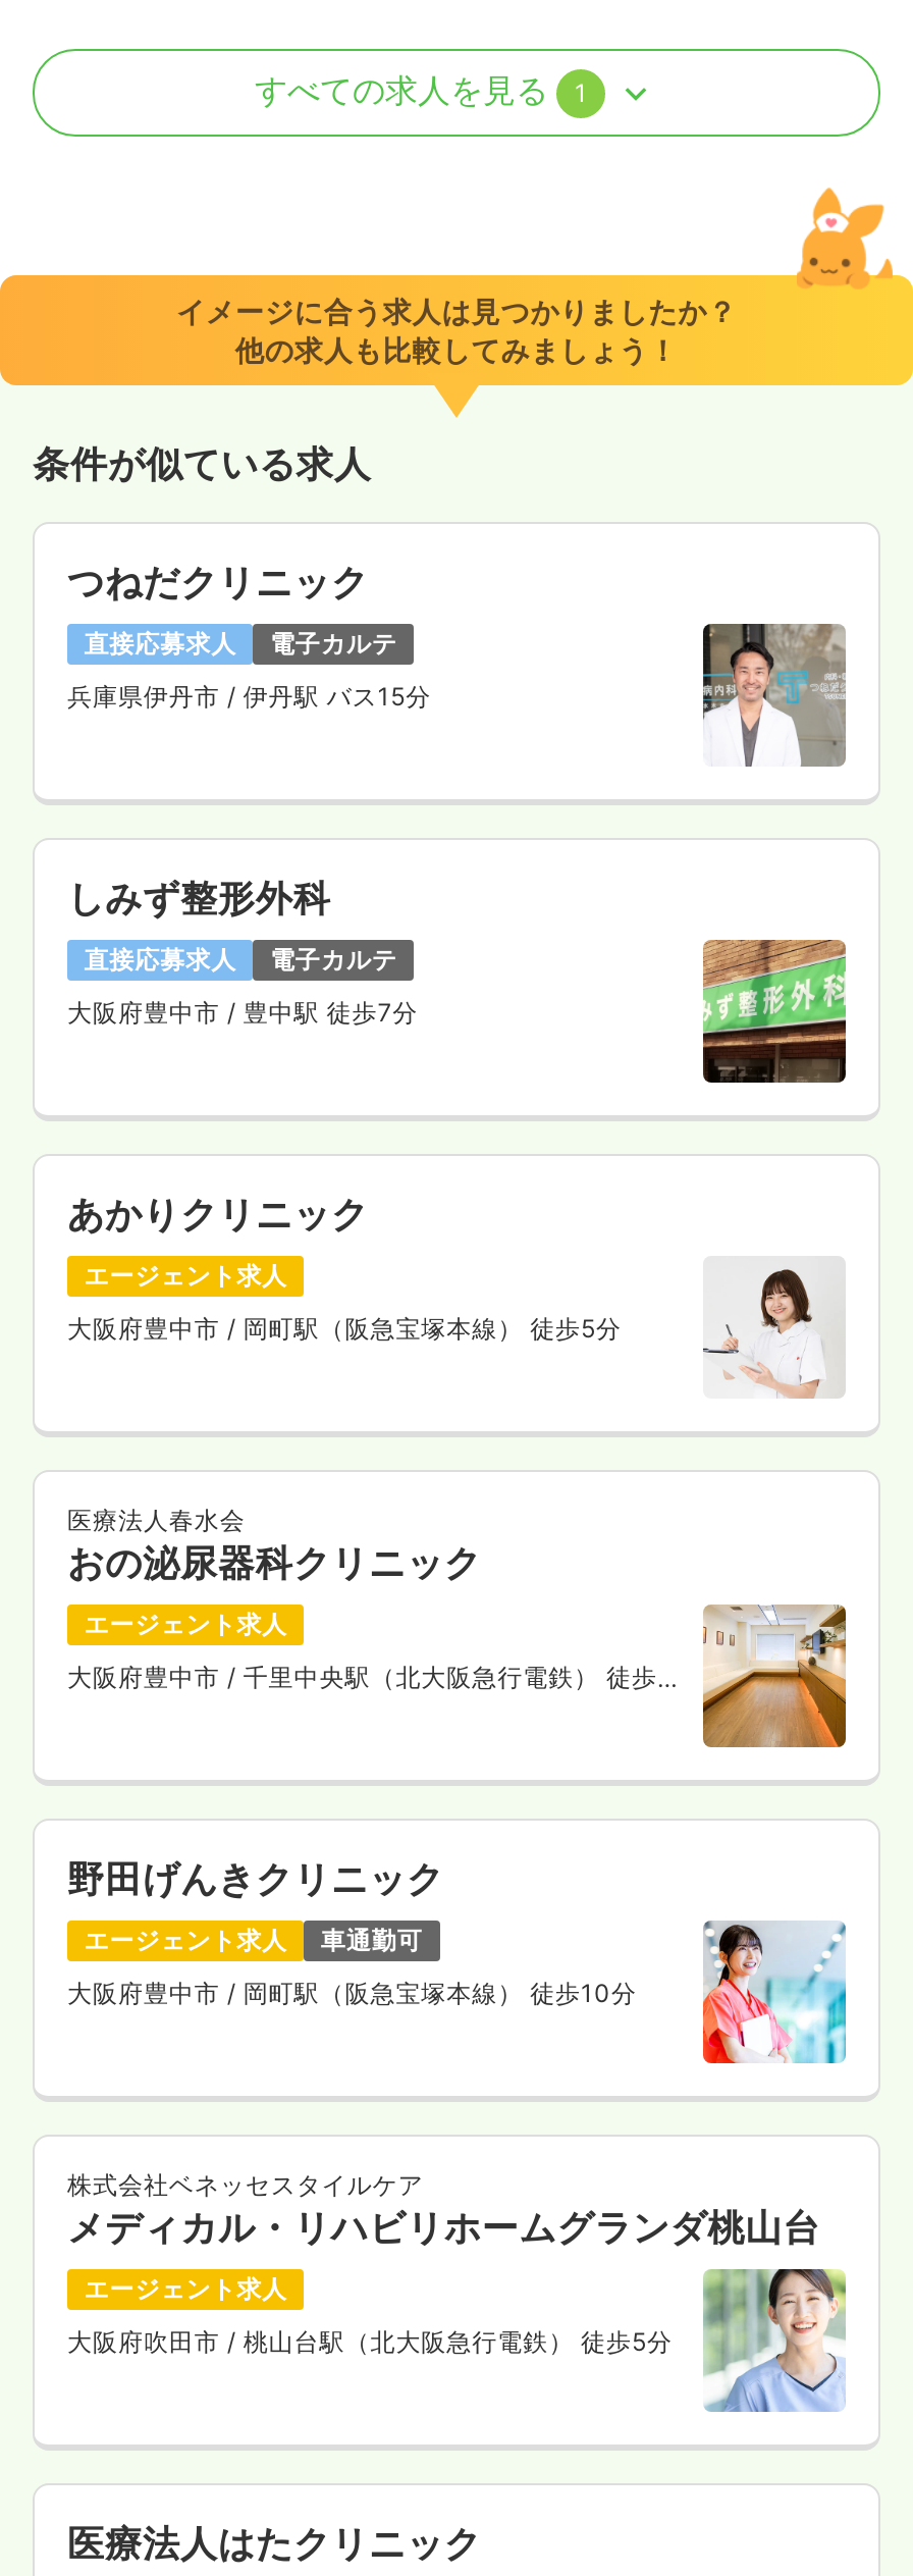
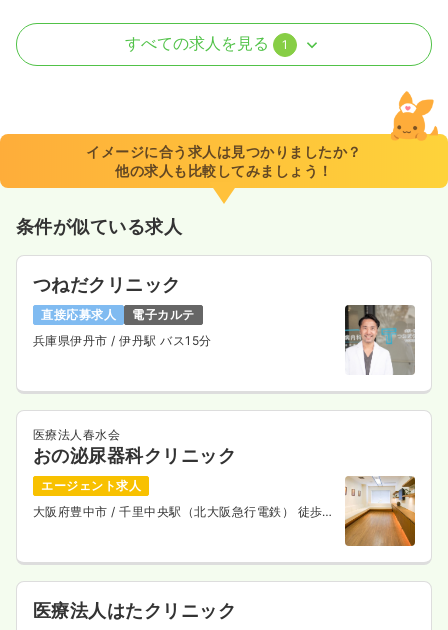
[67,877,418,1028] しみず整形外科 | 直接応募求人 | 電子カルテ | 大阪府豊中市/ 豊中駅 徒歩7分 -> none
[701,938,848,1085] [image] -> none
[67,1193,622,1344] あかりクリニック | エージェント求人 | 大阪府豊中市/ 岡町駅（阪急宝塚本線） 徒歩5分 -> none
[705,1260,844,1399] [image] -> none
[67,1857,848,2065] [image] | 野田げんきクリニック | エージェント求人 | 車通勤可 | 大阪府豊中市/ 岡町駅（阪急宝塚本線） 徒歩10分 -> none
[67,2169,848,2414] [image] | 株式会社ベネッセスタイルケア | メディカル・リハビリホームグランダ桃山台 | エージェント求人 | 大阪府吹田市/ 桃山台駅（北大阪急行電鉄） 徒歩5分 -> none

